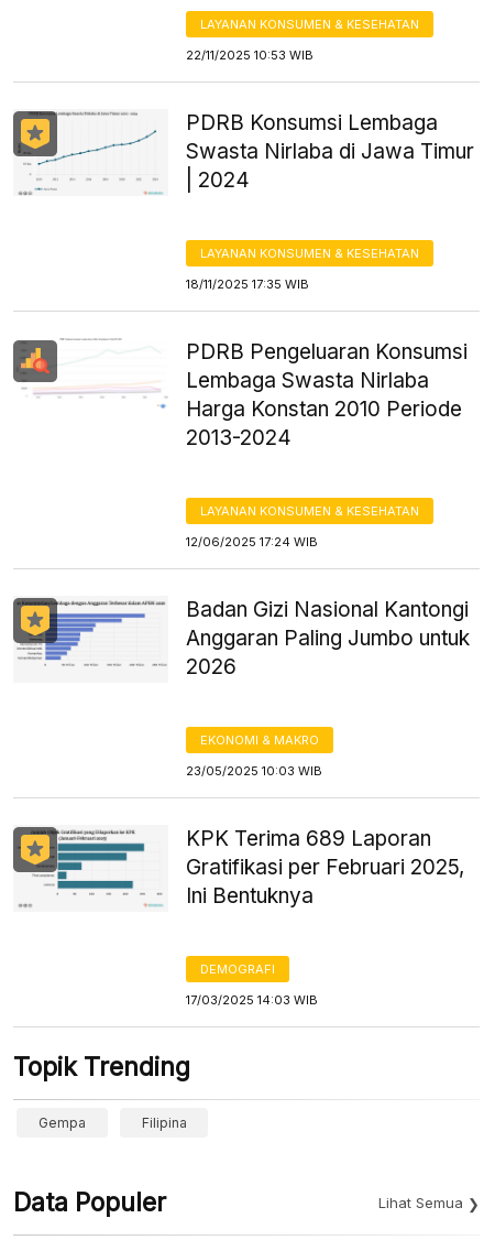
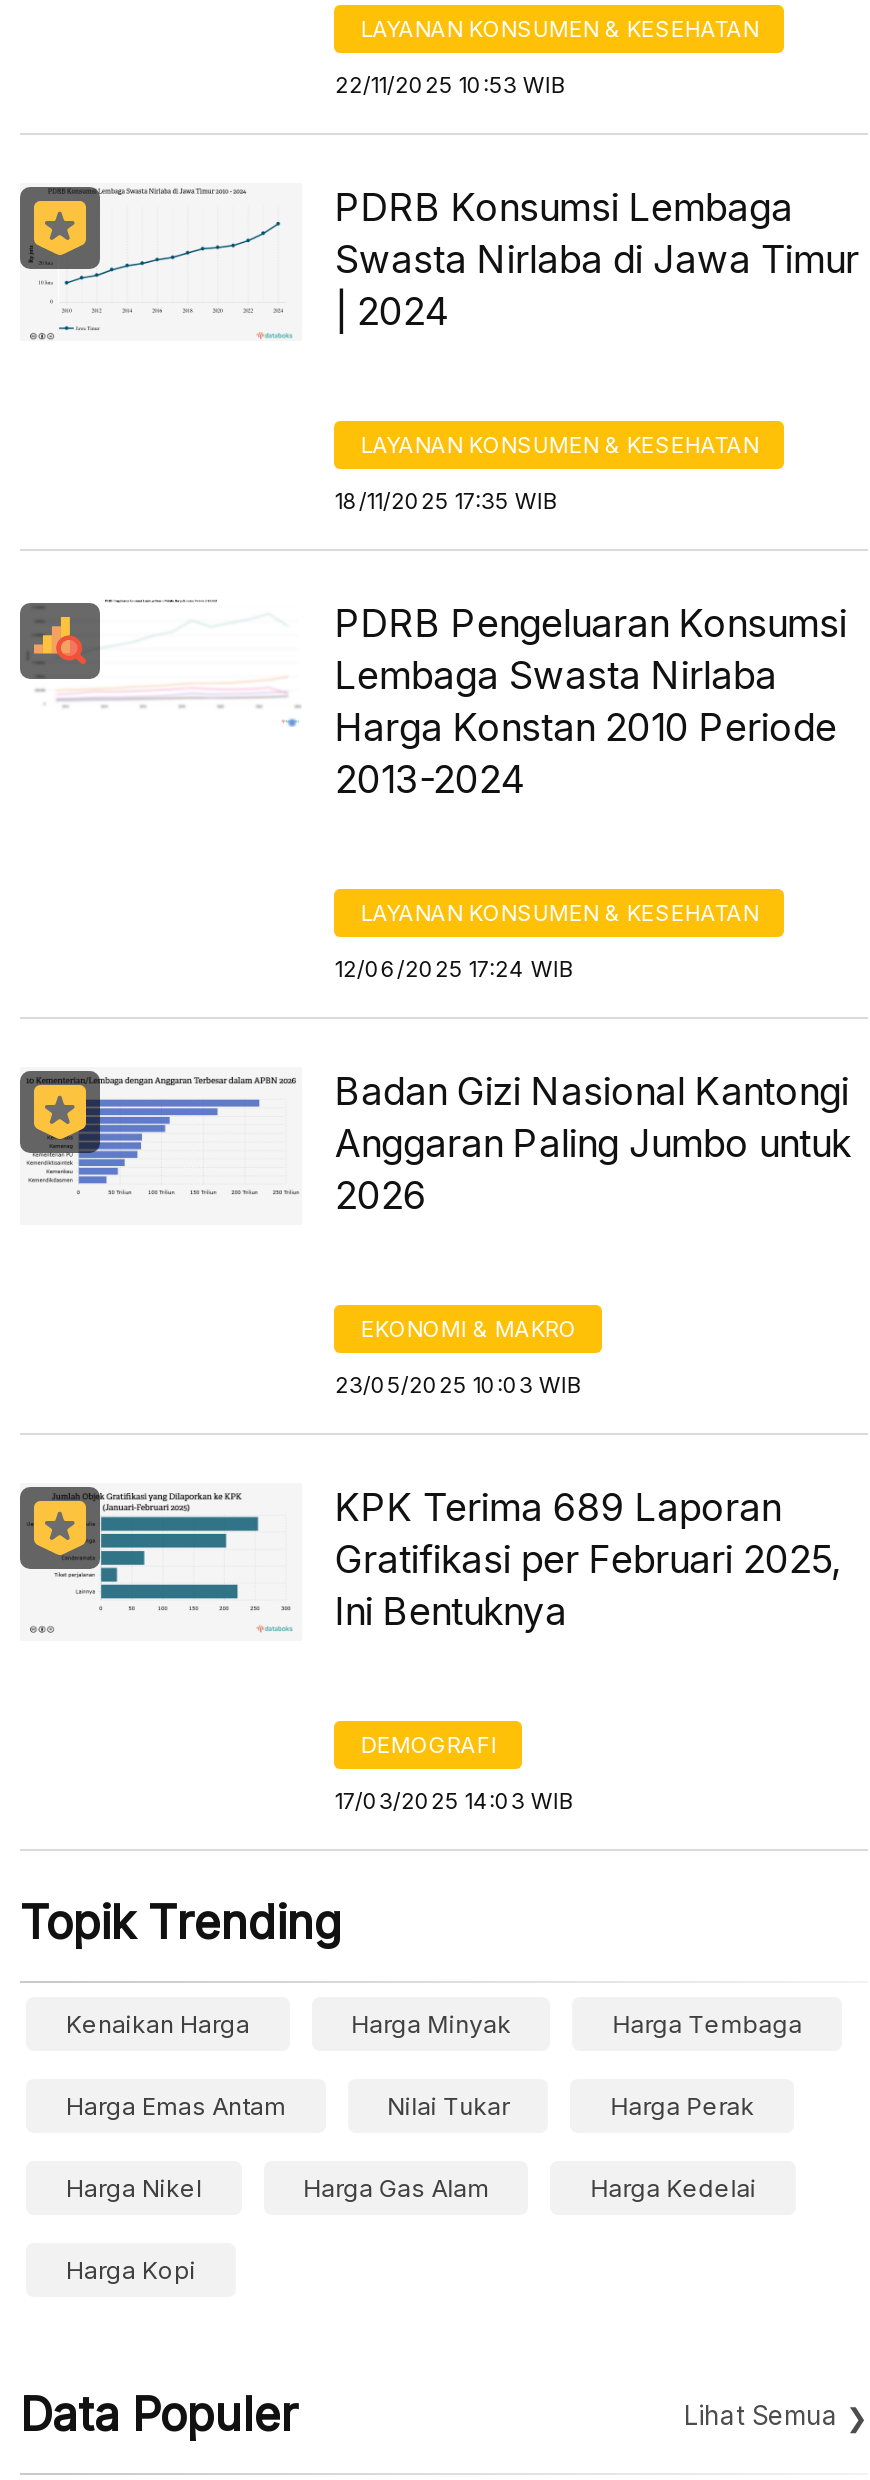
[38,1114,187,1131] Gempa | Filipina -> [66,2009,802,2285] Kenaikan Harga | Harga Minyak | Harga Tembaga | Harga Emas Antam | Nilai Tukar | Harga Perak | Harga Nikel | Harga Gas Alam | Harga Kedelai | Harga Kopi

